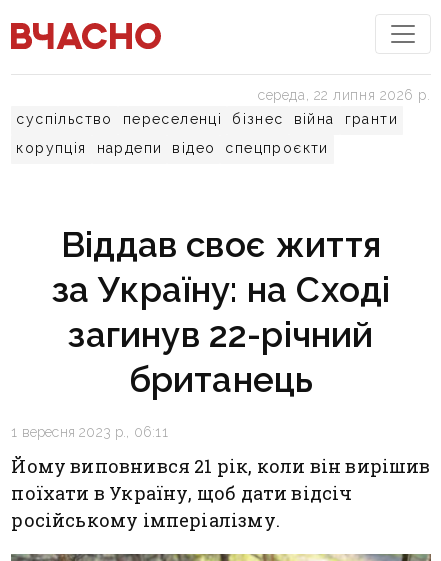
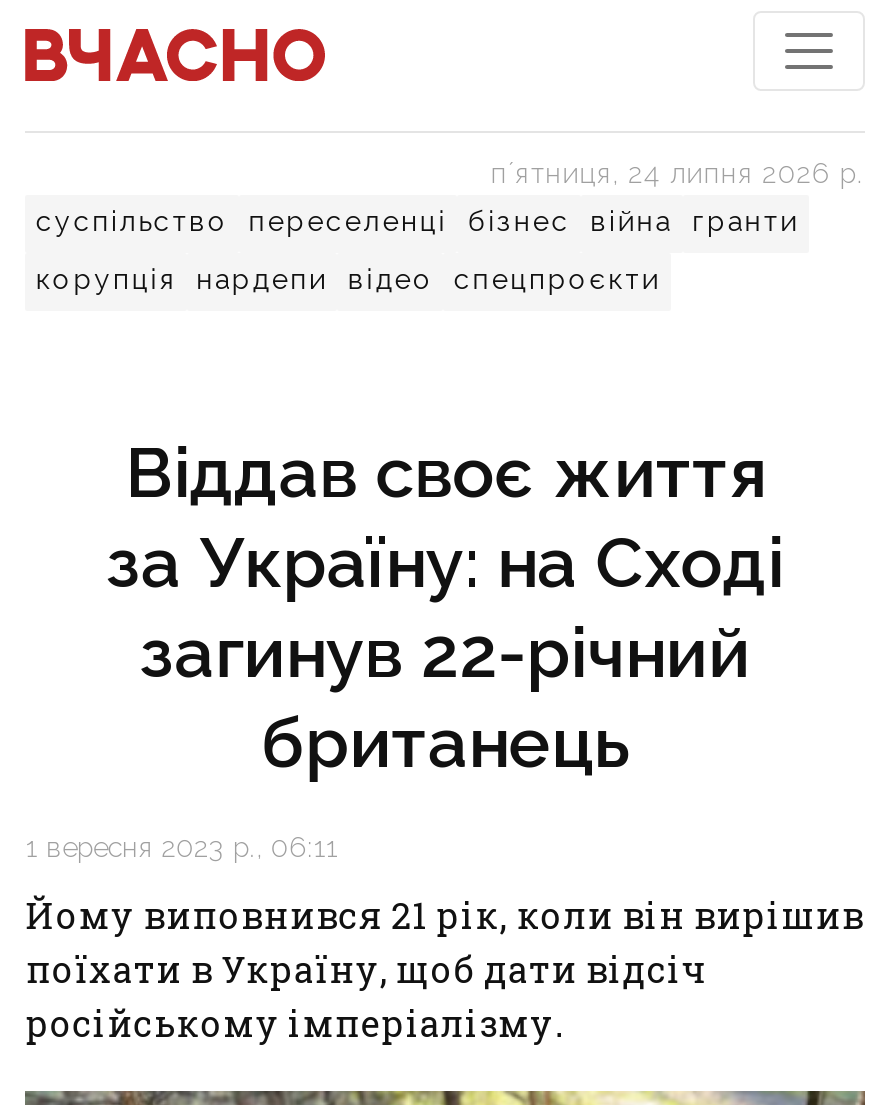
[258,87,431,103] середа, 22 липня 2026 р. -> [491,157,864,189] пʼятниця, 24 липня 2026 р.

